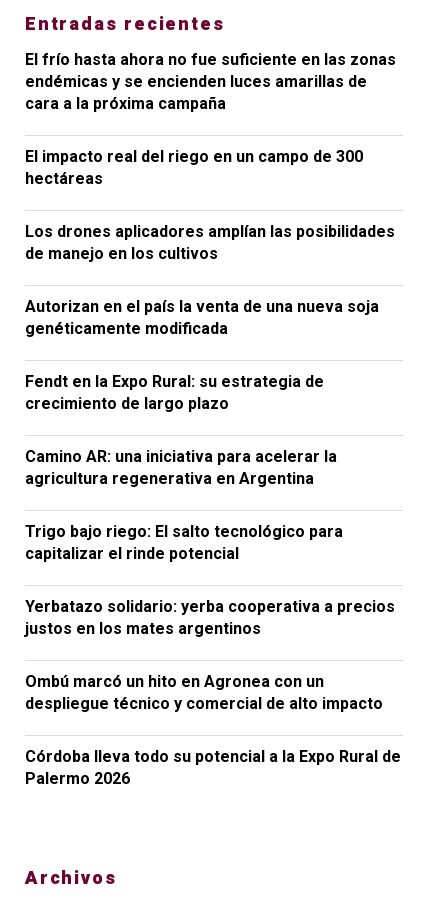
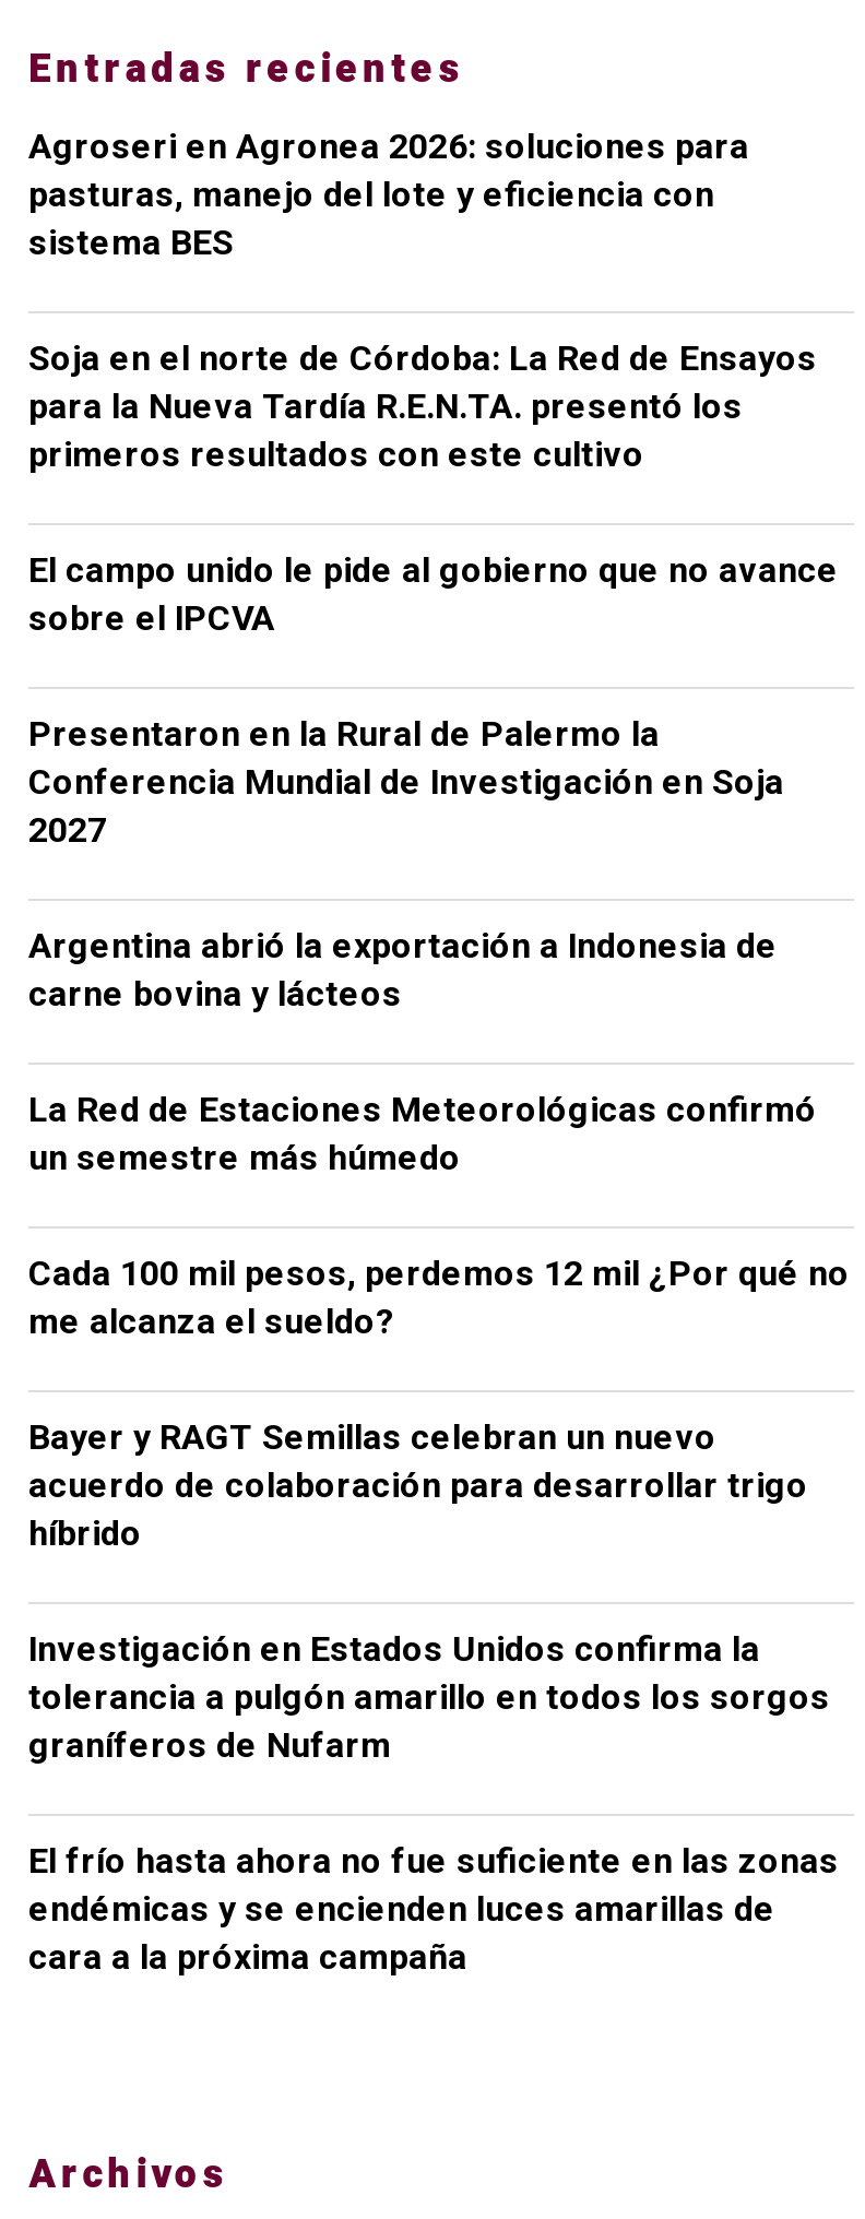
none -> [28,126,850,1766] Agroseri en Agronea 2026: soluciones para | pasturas, manejo del lote y eficiencia con | sistema BES | Soja en el norte de Córdoba: La Red de Ensayos | para la Nueva Tardía R.E.N.TA. presentó los | primeros resultados con este cultivo | El campo unido le pide al gobierno que no avance | sobre el IPCVA | Presentaron en la Rural de Palermo la | Conferencia Mundial de Investigación en Soja | 2027 | Argentina abrió la exportación a Indonesia de | carne bovina y lácteos | La Red de Estaciones Meteorológicas confirmó | un semestre más húmedo | Cada 100 mil pesos, perdemos 12 mil ¿Por qué no | me alcanza el sueldo? | Bayer y RAGT Semillas celebran un nuevo | acuerdo de colaboración para desarrollar trigo | híbrido | Investigación en Estados Unidos confirma la | tolerancia a pulgón amarillo en todos los sorgos | graníferos de Nufarm
moved [25,50,396,113] -> [28,1840,839,1978]: El frío hasta ahora no fue suficiente en las zonas | endémicas y se encienden luces amarillas de | cara a la próxima campaña
[25,147,401,788] El impacto real del riego en un campo de 300 | hectáreas | Los drones aplicadores amplían las posibilidades | de manejo en los cultivos | Autorizan en el país la venta de una nueva soja | genéticamente modificada | Fendt en la Expo Rural: su estrategia de | crecimiento de largo plazo | Camino AR: una iniciativa para acelerar la | agricultura regenerativa en Argentina | Trigo bajo riego: El salto tecnológico para | capitalizar el rinde potencial | Yerbatazo solidario: yerba cooperativa a precios | justos en los mates argentinos | Ombú marcó un hito en Agronea con un | despliegue técnico y comercial de alto impacto | Córdoba lleva todo su potencial a la Expo Rural de | Palermo 2026 -> none

